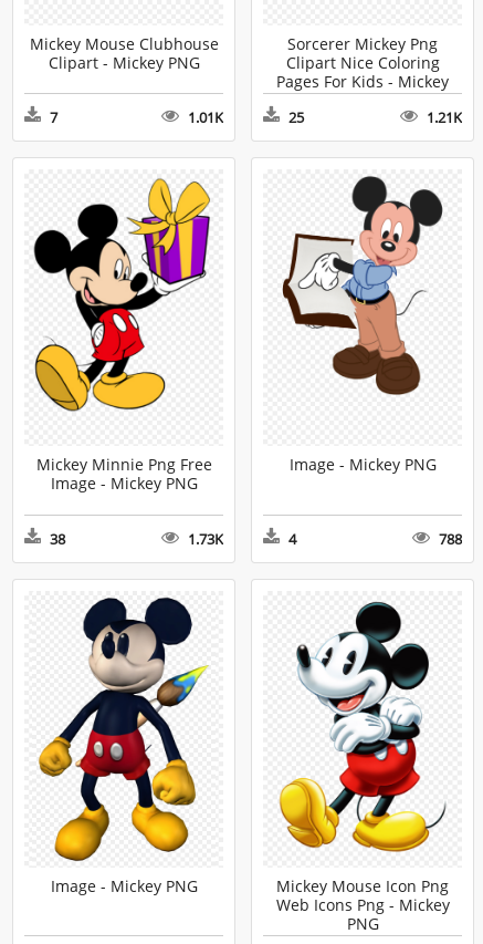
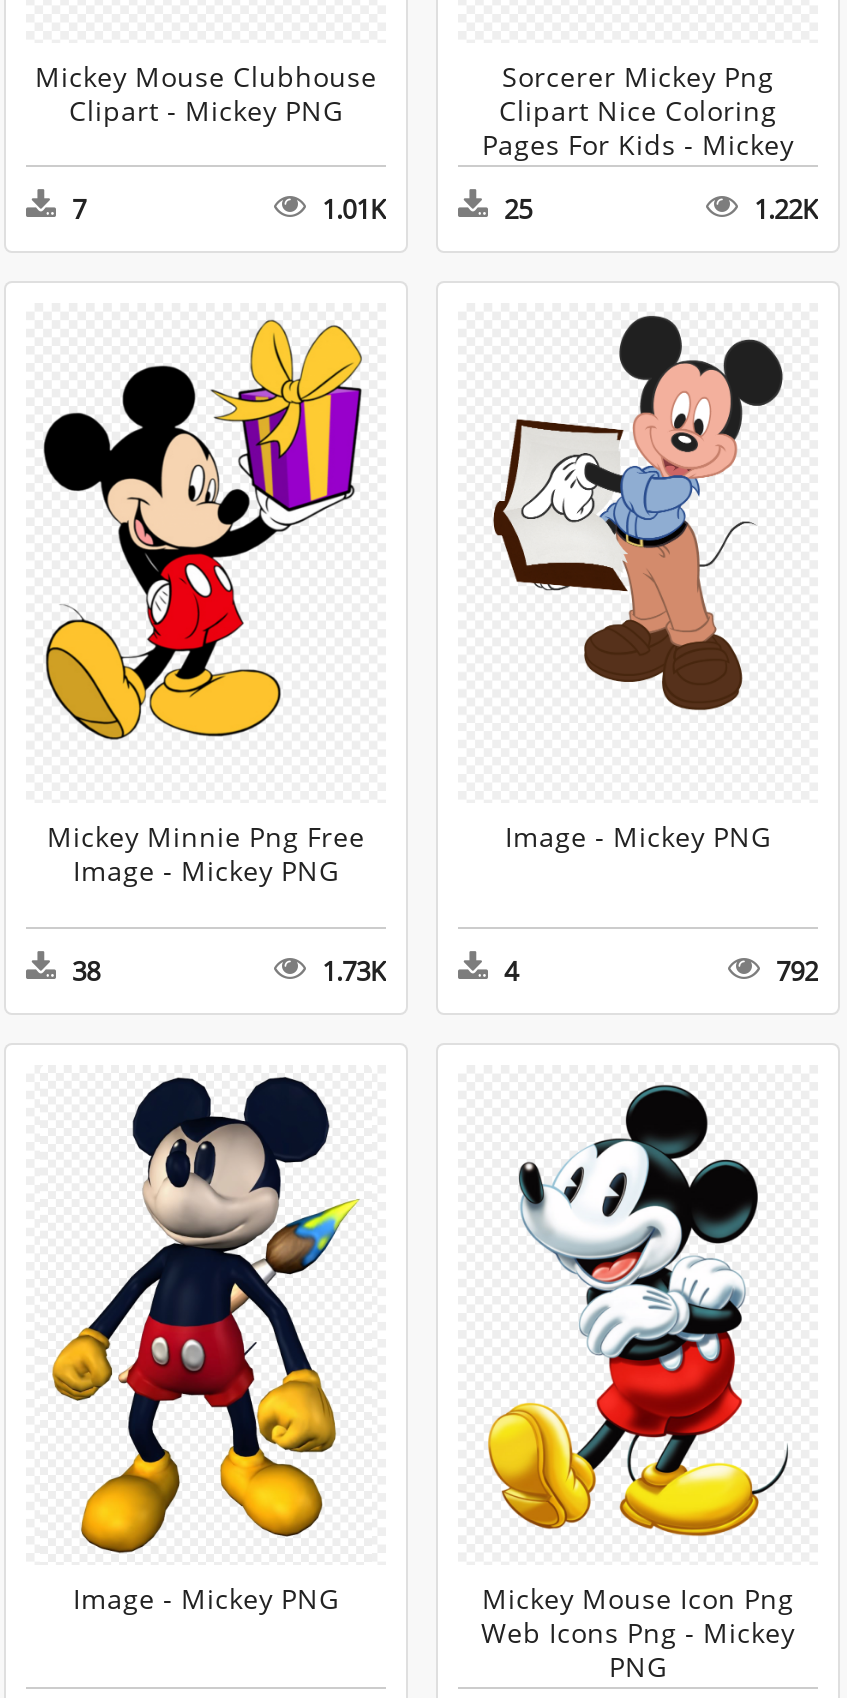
[427,108,462,128] 1.21K -> [754,192,818,228] 1.22K
[439,529,462,549] 788 -> [776,952,818,988] 792

